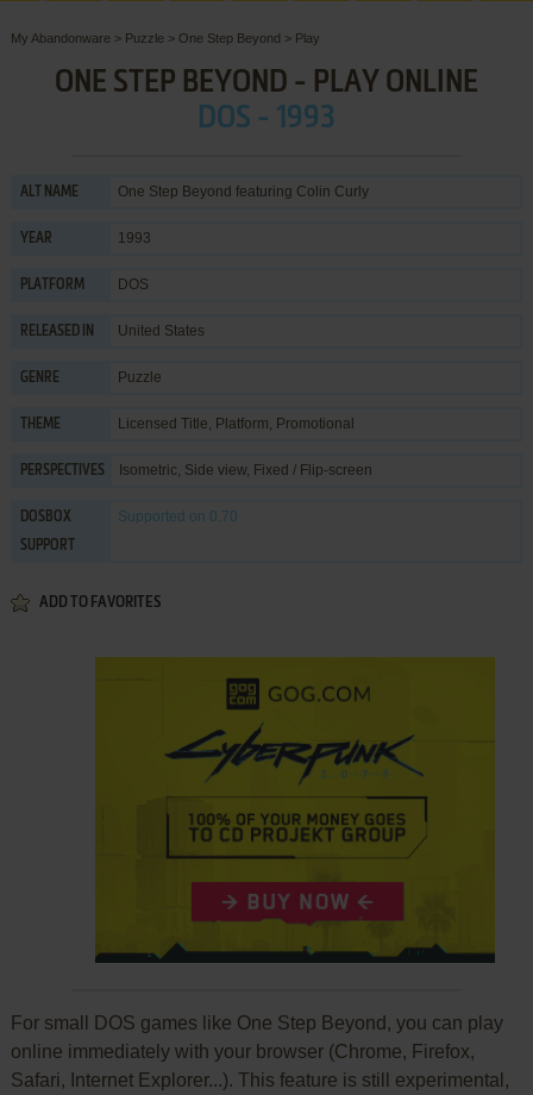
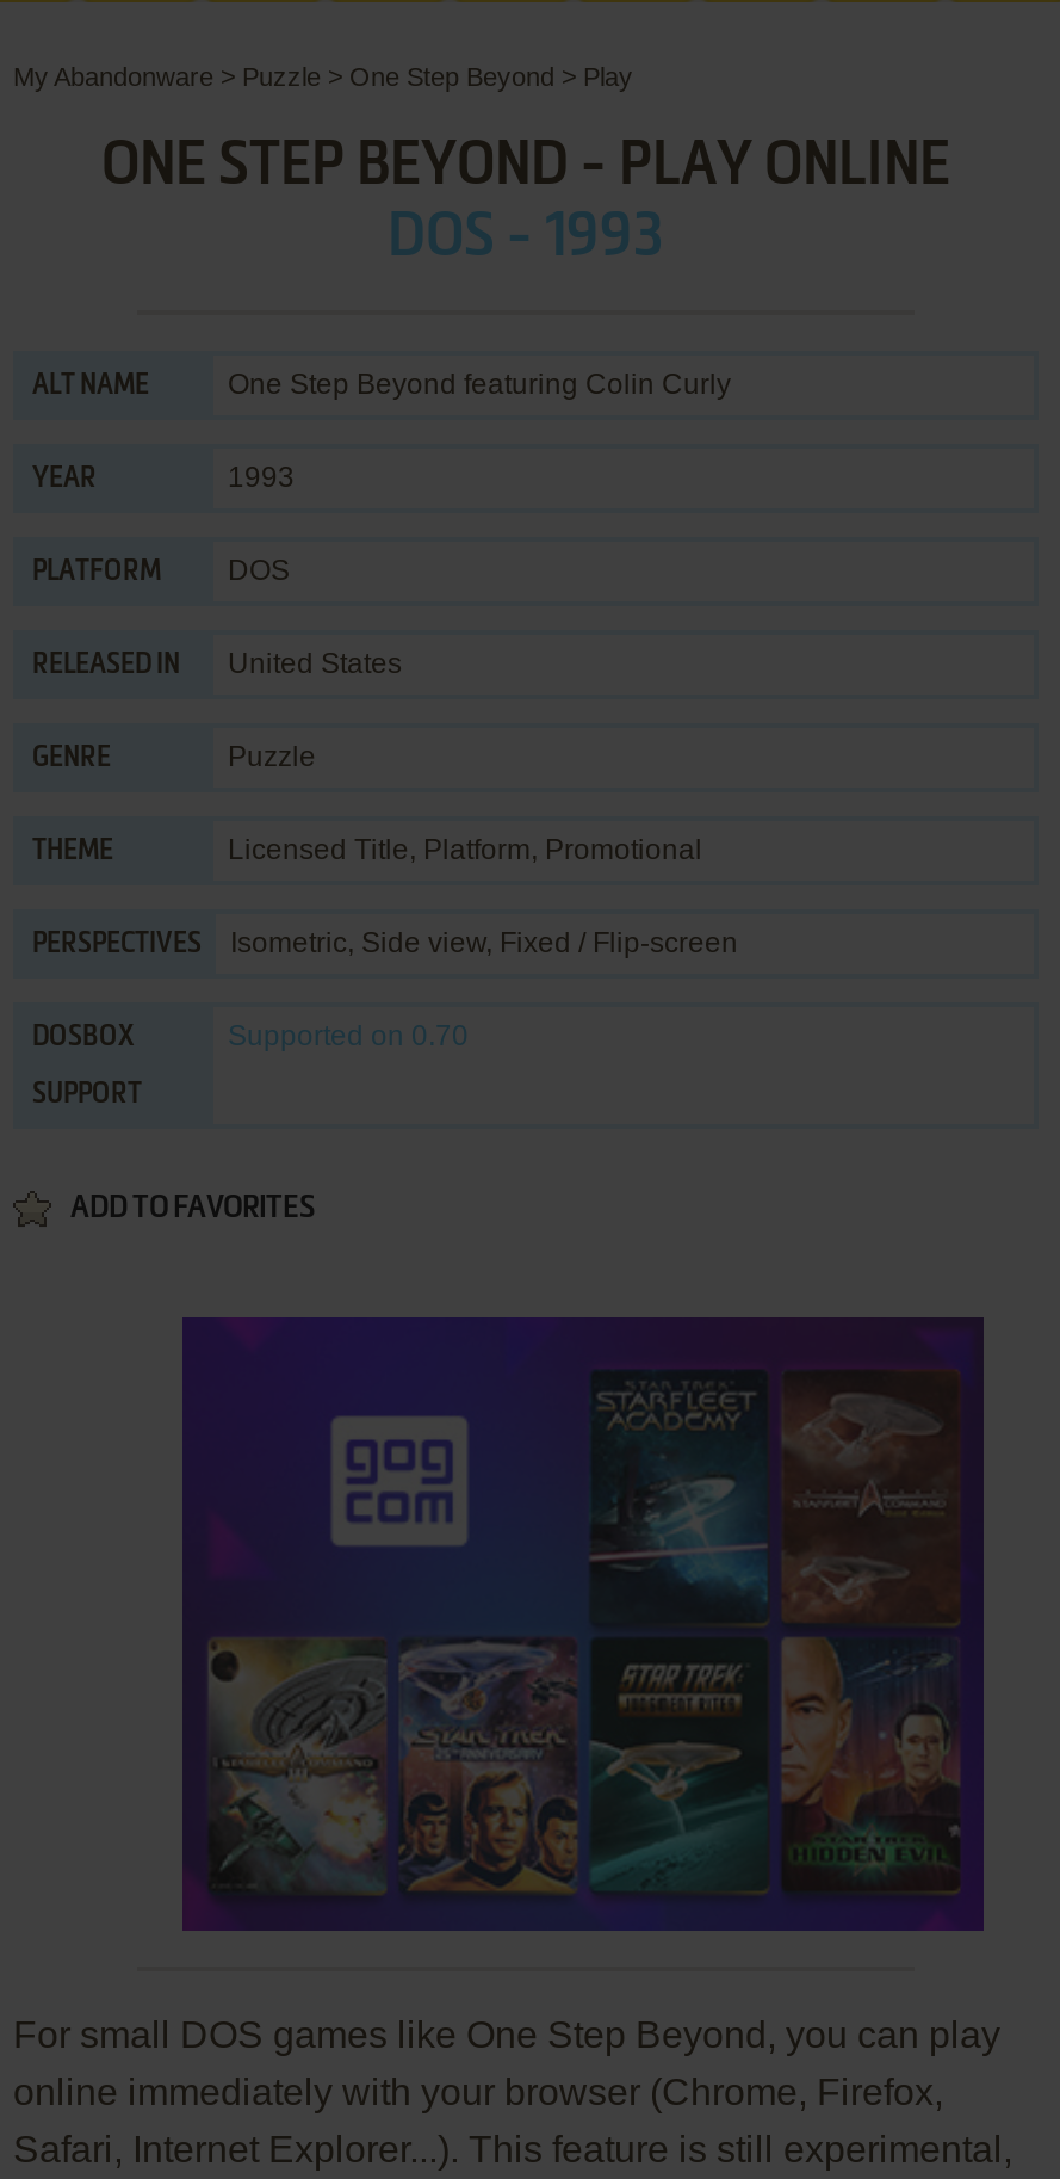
[94,656,496,964] [image] -> [180,1315,986,1933] [image]

